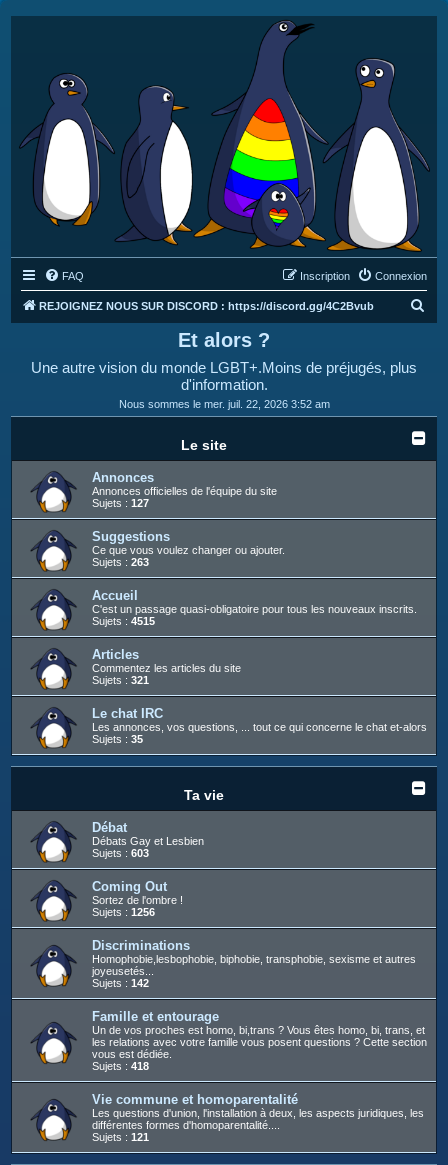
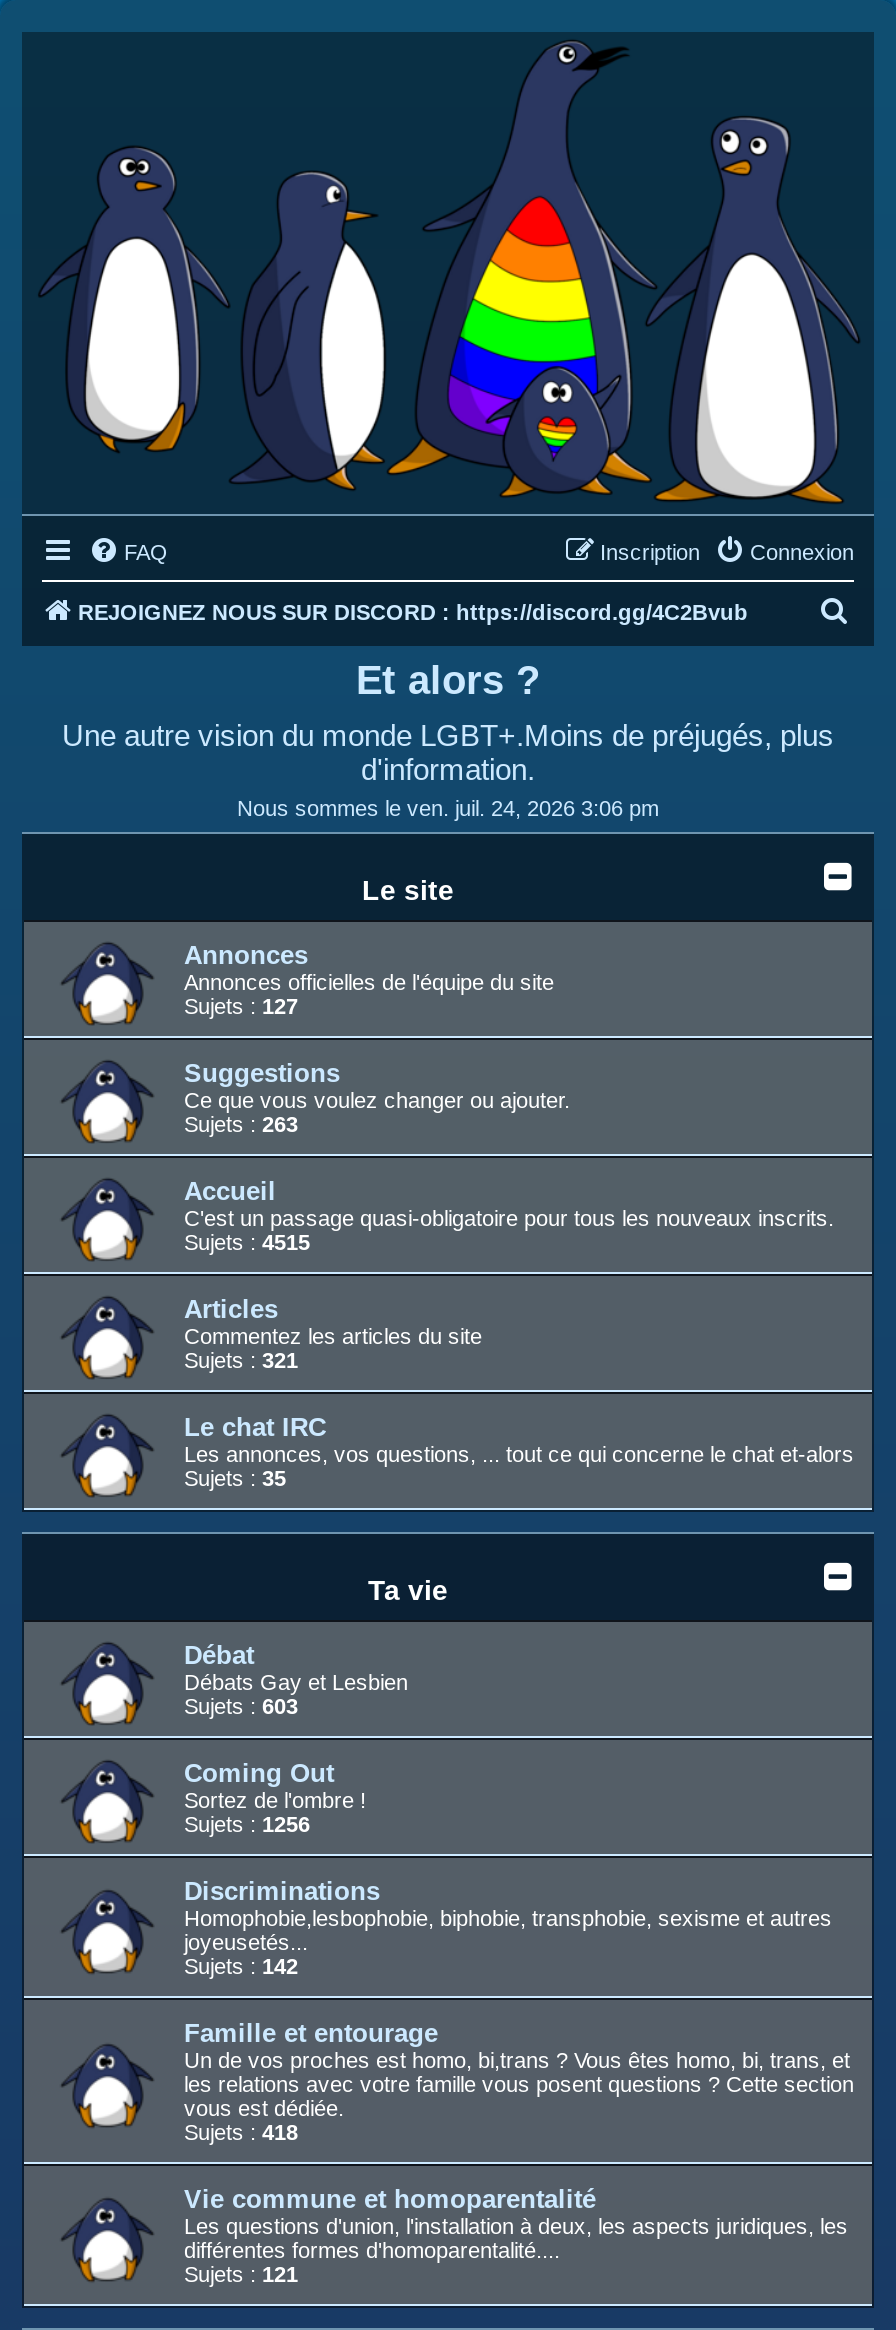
[118,398,329,410] Nous sommes le mer. juil. 22, 2026 3:52 am -> [237,796,659,820] Nous sommes le ven. juil. 24, 2026 3:06 pm

